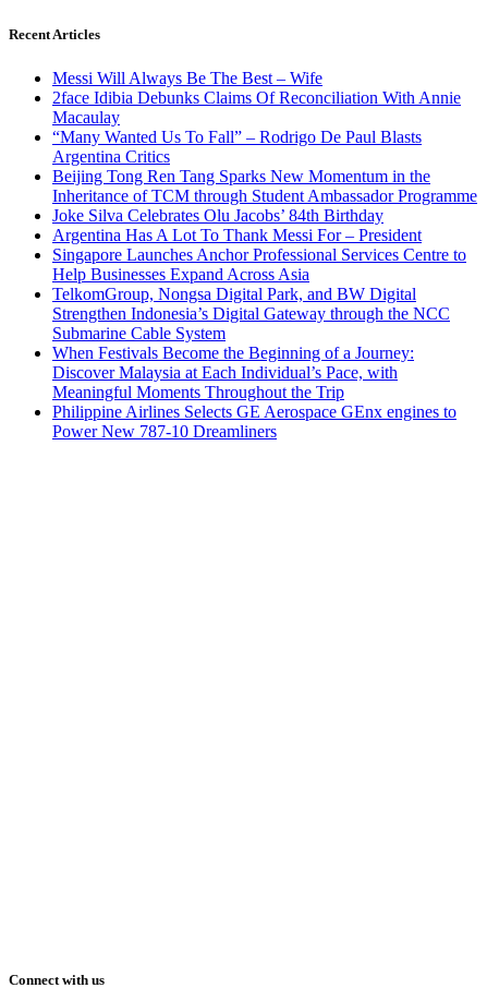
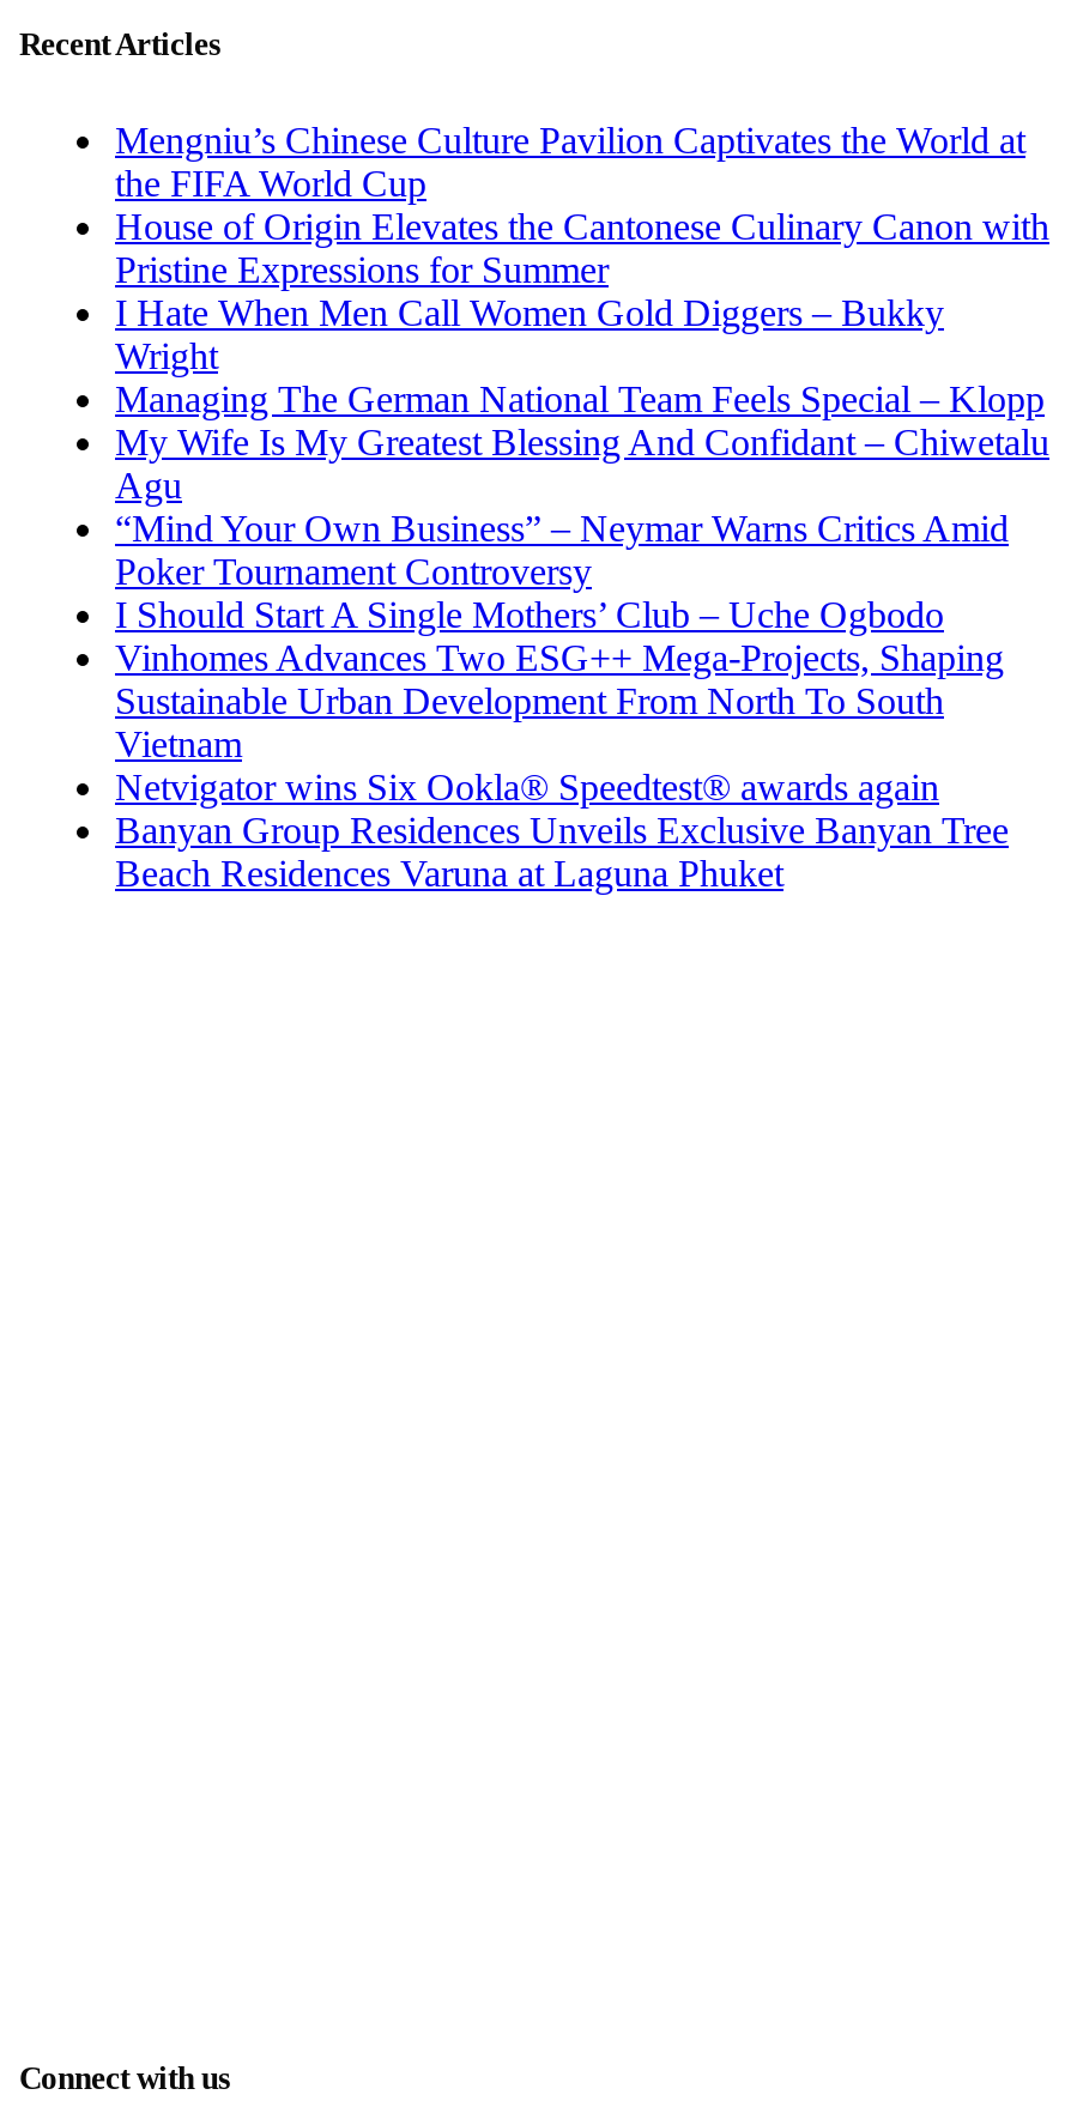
[52,68,477,440] Messi Will Always Be The Best – Wife | 2face Idibia Debunks Claims Of Reconciliation With Annie | Macaulay | “Many Wanted Us To Fall” – Rodrigo De Paul Blasts | Argentina Critics | Beijing Tong Ren Tang Sparks New Momentum in the | Inheritance of TCM through Student Ambassador Programme | Joke Silva Celebrates Olu Jacobs’ 84th Birthday | Argentina Has A Lot To Thank Messi For – President | Singapore Launches Anchor Professional Services Centre to | Help Businesses Expand Across Asia | TelkomGroup, Nongsa Digital Park, and BW Digital | Strengthen Indonesia’s Digital Gateway through the NCC | Submarine Cable System | When Festivals Become the Beginning of a Journey: | Discover Malaysia at Each Individual’s Pace, with | Meaningful Moments Throughout the Trip | Philippine Airlines Selects GE Aerospace GEnx engines to | Power New 787-10 Dreamliners -> [115,119,1049,893] Mengniu’s Chinese Culture Pavilion Captivates the World at | the FIFA World Cup | House of Origin Elevates the Cantonese Culinary Canon with | Pristine Expressions for Summer | I Hate When Men Call Women Gold Diggers – Bukky | Wright | Managing The German National Team Feels Special – Klopp | My Wife Is My Greatest Blessing And Confidant – Chiwetalu | Agu | “Mind Your Own Business” – Neymar Warns Critics Amid | Poker Tournament Controversy | I Should Start A Single Mothers’ Club – Uche Ogbodo | Vinhomes Advances Two ESG++ Mega-Projects, Shaping | Sustainable Urban Development From North To South | Vietnam | Netvigator wins Six Ookla® Speedtest® awards again | Banyan Group Residences Unveils Exclusive Banyan Tree | Beach Residences Varuna at Laguna Phuket

